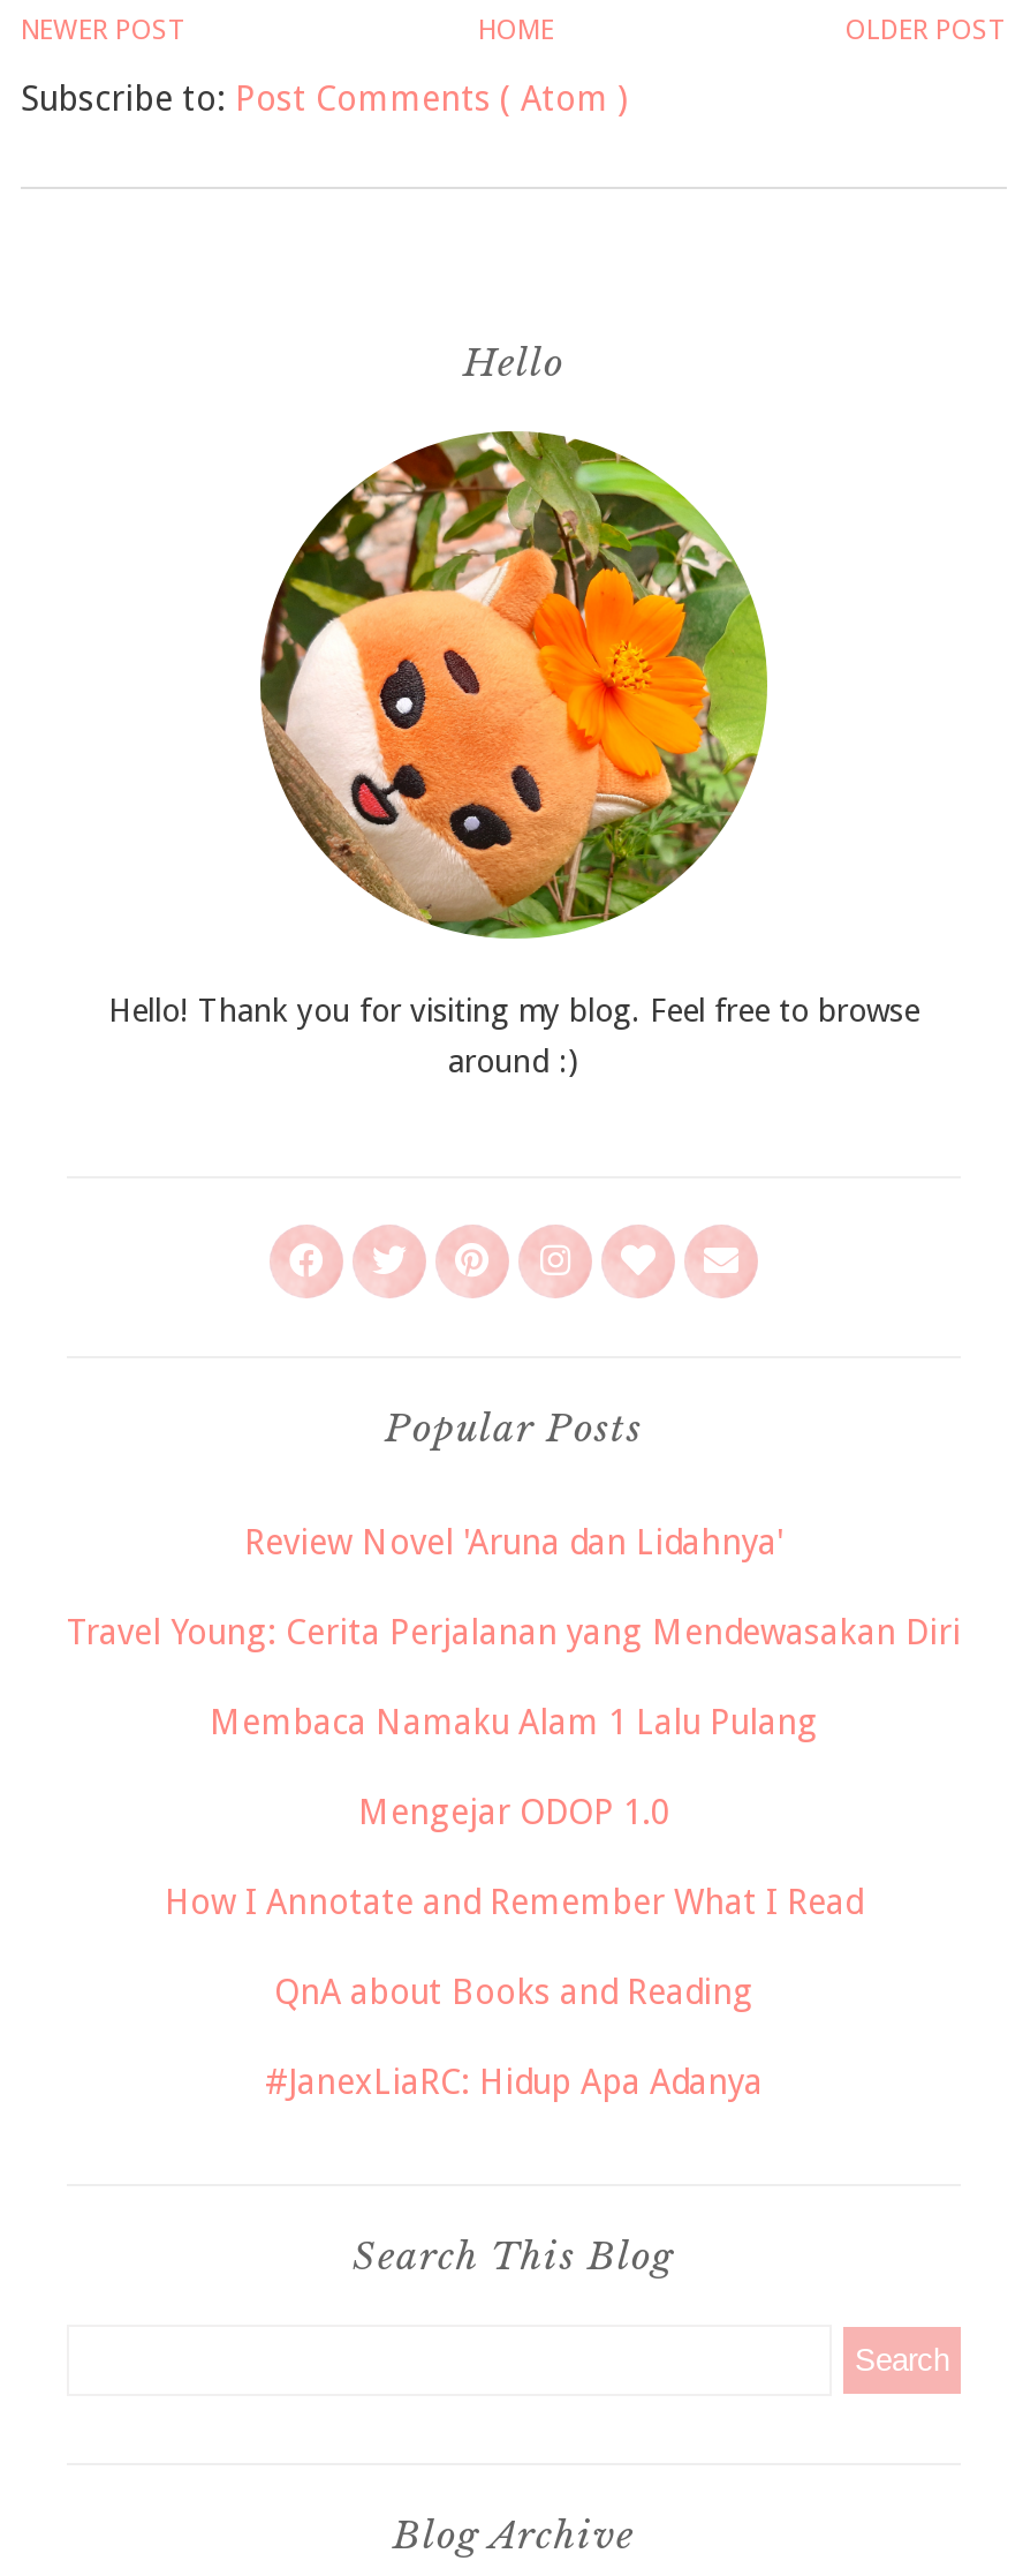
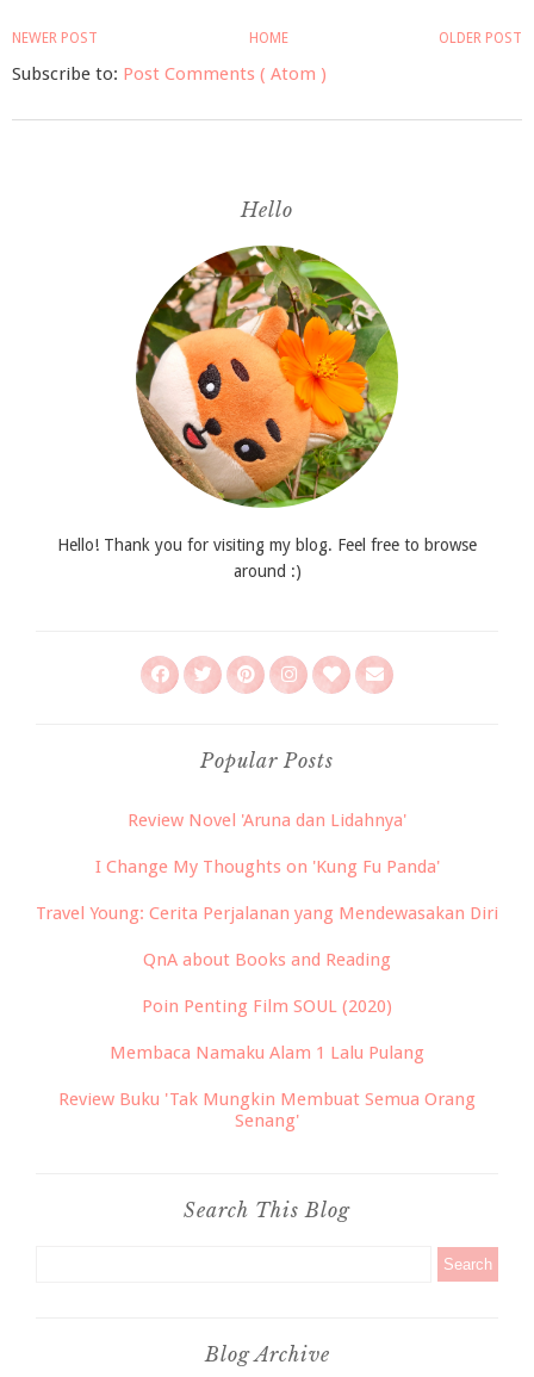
none -> [95,856,439,877] I Change My Thoughts on 'Kung Fu Panda'
moved [67,1612,961,1653] -> [36,902,498,924]: Travel Young: Cerita Perjalanan yang Mendewasakan Diri
moved [210,1701,818,1743] -> [110,1042,424,1063]: Membaca Namaku Alam 1 Lalu Pulang
[165,1791,863,1923] Mengejar ODOP 1.0 | How I Annotate and Remember What I Read -> none
moved [274,1971,753,2013] -> [143,949,391,970]: QnA about Books and Reading
[265,2061,763,2103] #JanexLiaRC: Hidup Apa Adanya -> [58,995,476,1131] Poin Penting Film SOUL (2020) | Review Buku 'Tak Mungkin Membuat Semua Orang | Senang'

